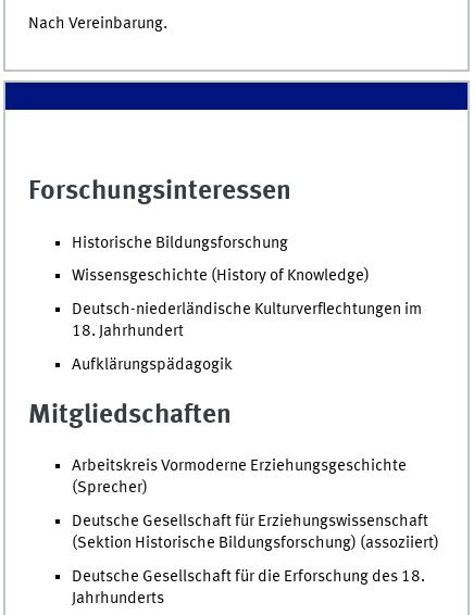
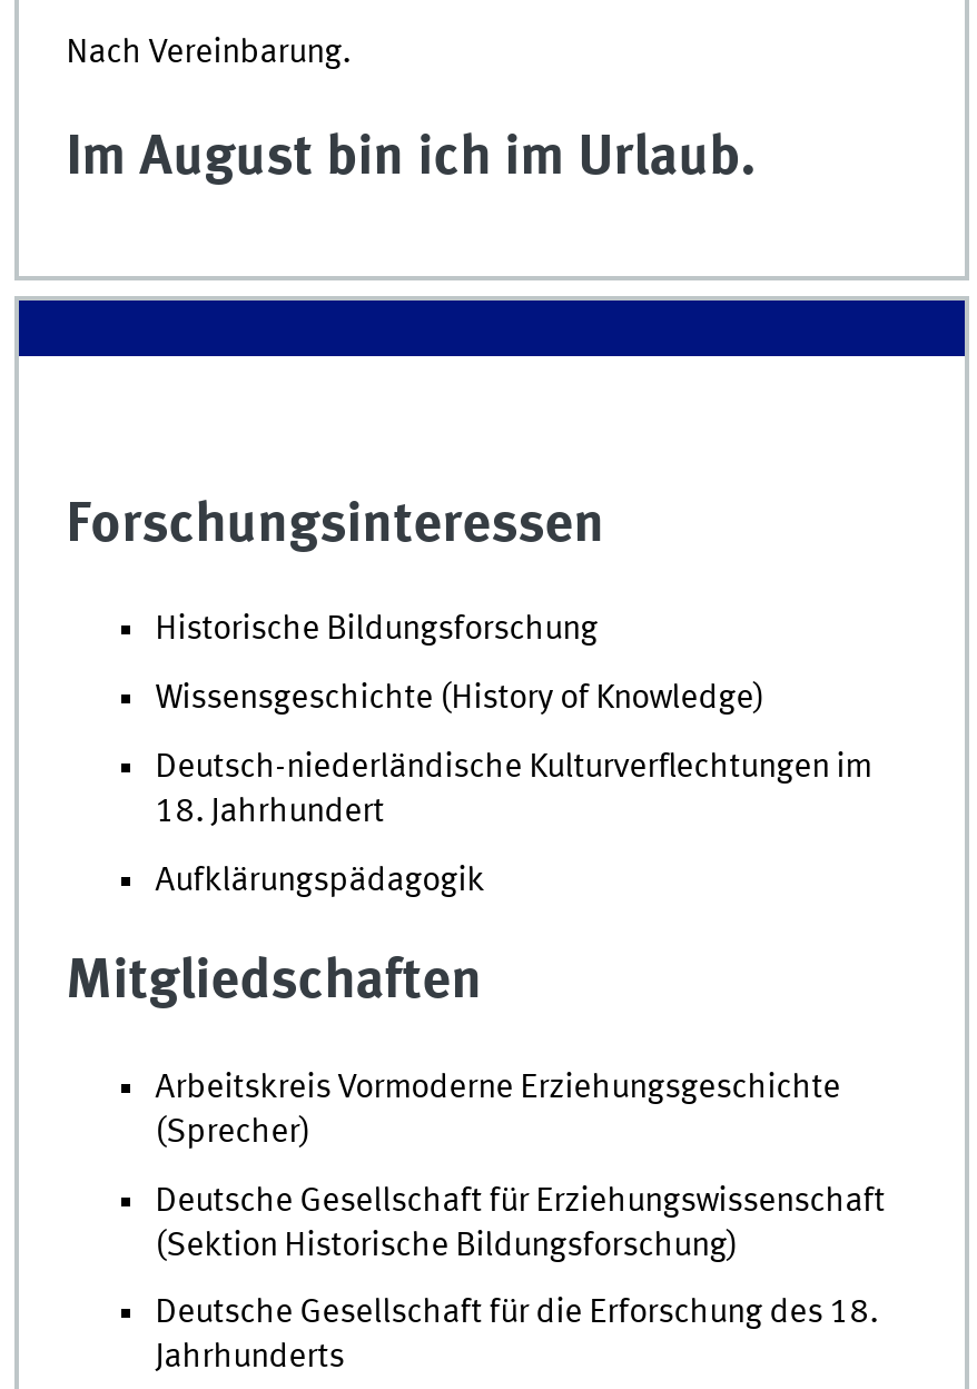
none -> [66,130,769,186] Im August bin ich im Urlaub.
[72,535,439,552] (Sektion Historische Bildungsforschung) (assoziiert) -> [155,1228,738,1263] (Sektion Historische Bildungsforschung)

